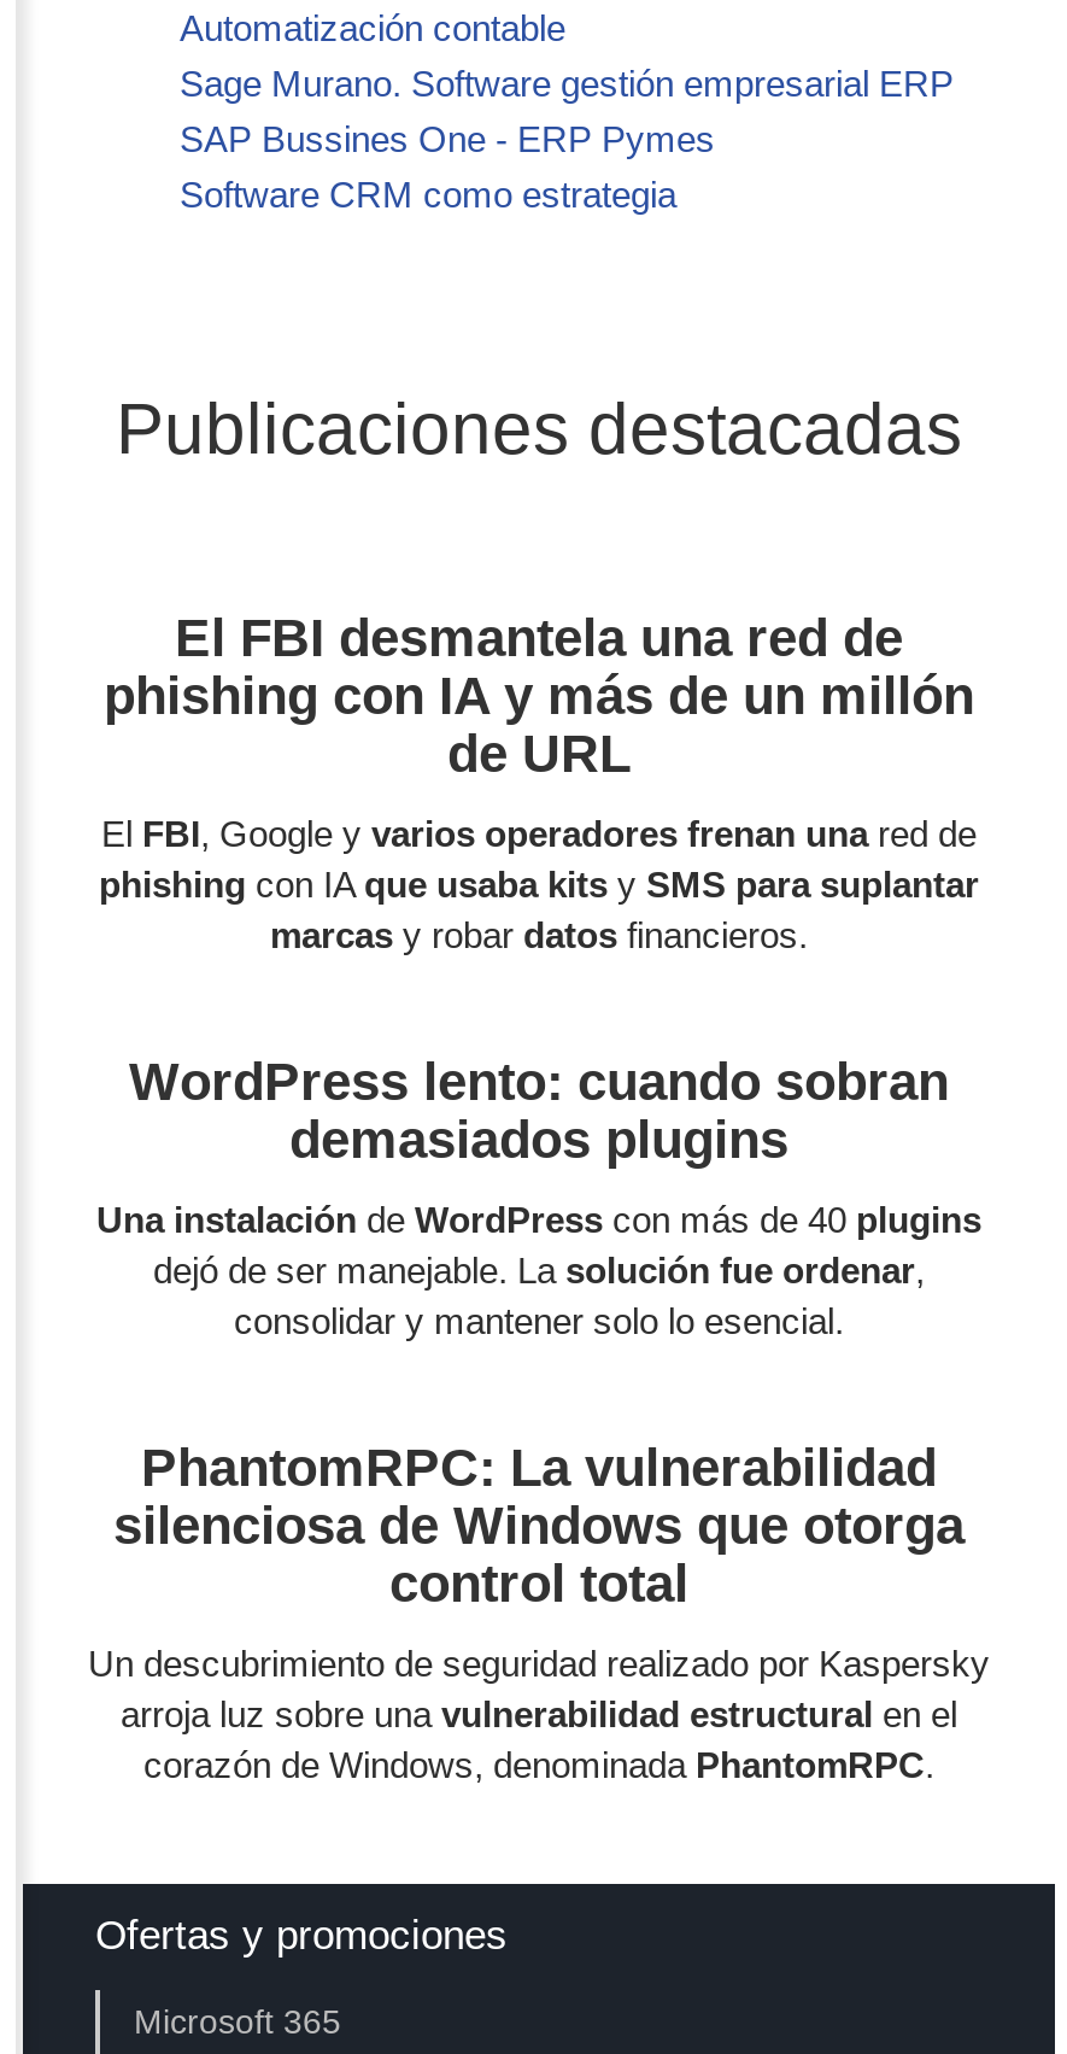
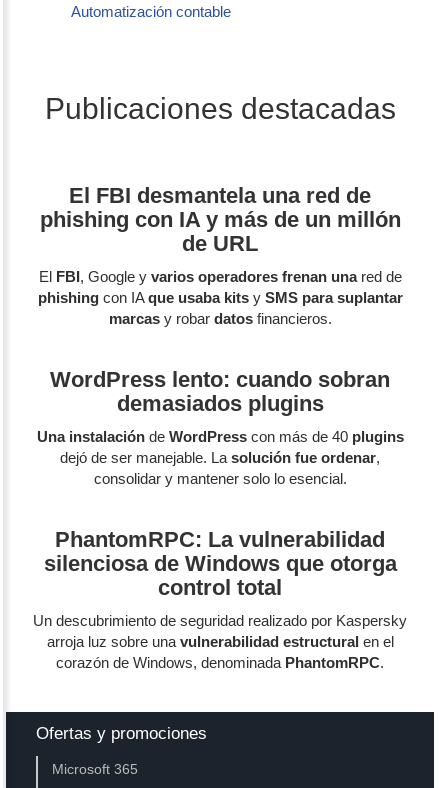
[180,62,954,214] Sage Murano. Software gestión empresarial ERP | SAP Bussines One - ERP Pymes | Software CRM como estrategia -> none

